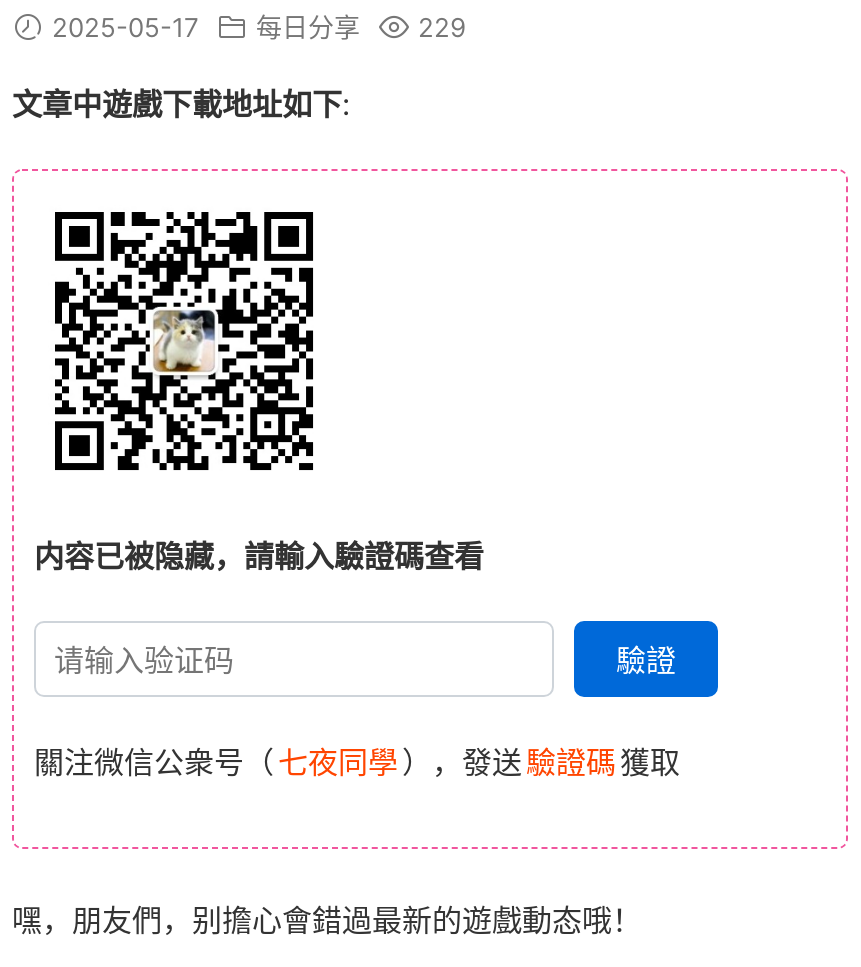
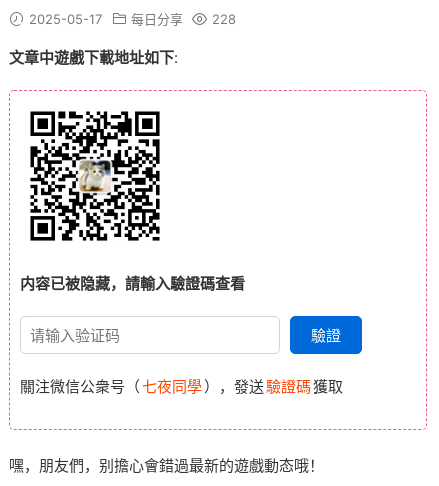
[44,11,466,43] 2025-05-17 每日分享 229 -> [25,11,236,27] 2025-05-17 每日分享 228

